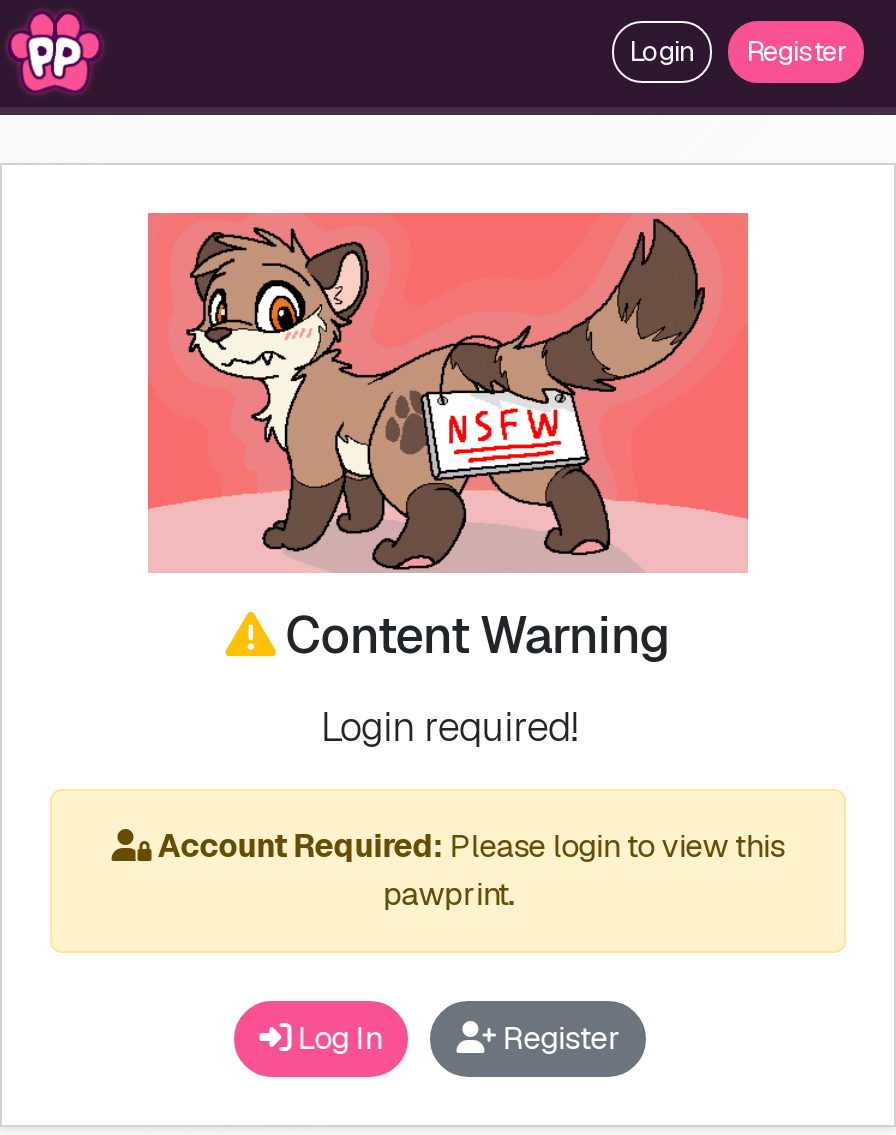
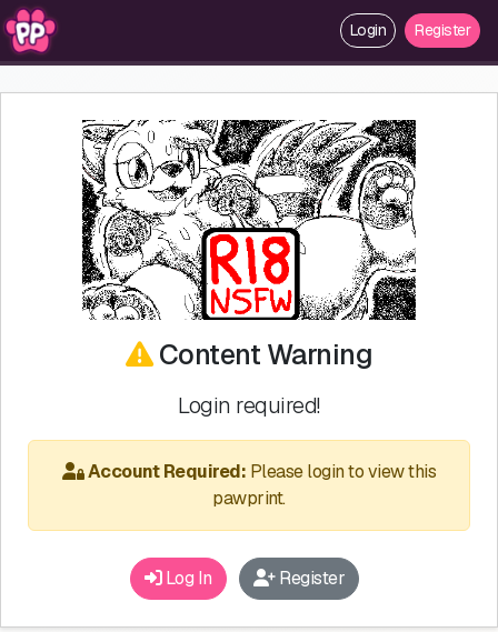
[146,211,750,573] [image] -> [81,119,417,321] [image]

